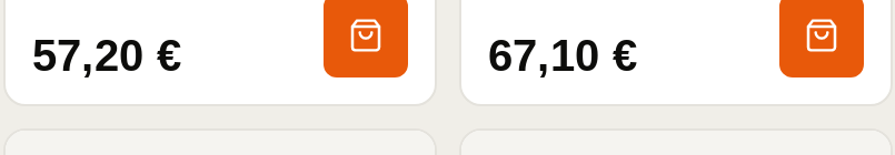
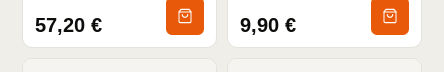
[488,31,637,80] 67,10 € -> [240,14,296,36] 9,90 €

